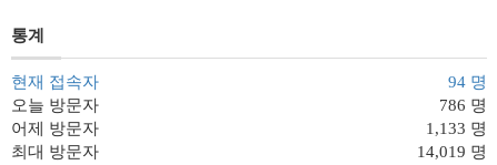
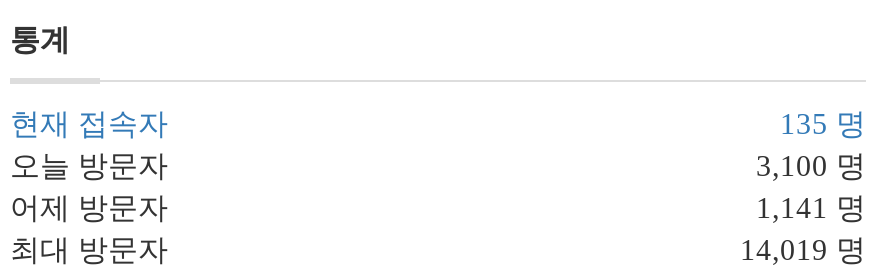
[448,73,487,91] 94 명 -> [780,108,866,140] 135 명
[439,96,487,114] 786 명 -> [756,150,866,182] 3,100 명
[426,120,487,137] 1,133 명 -> [756,192,866,224] 1,141 명

